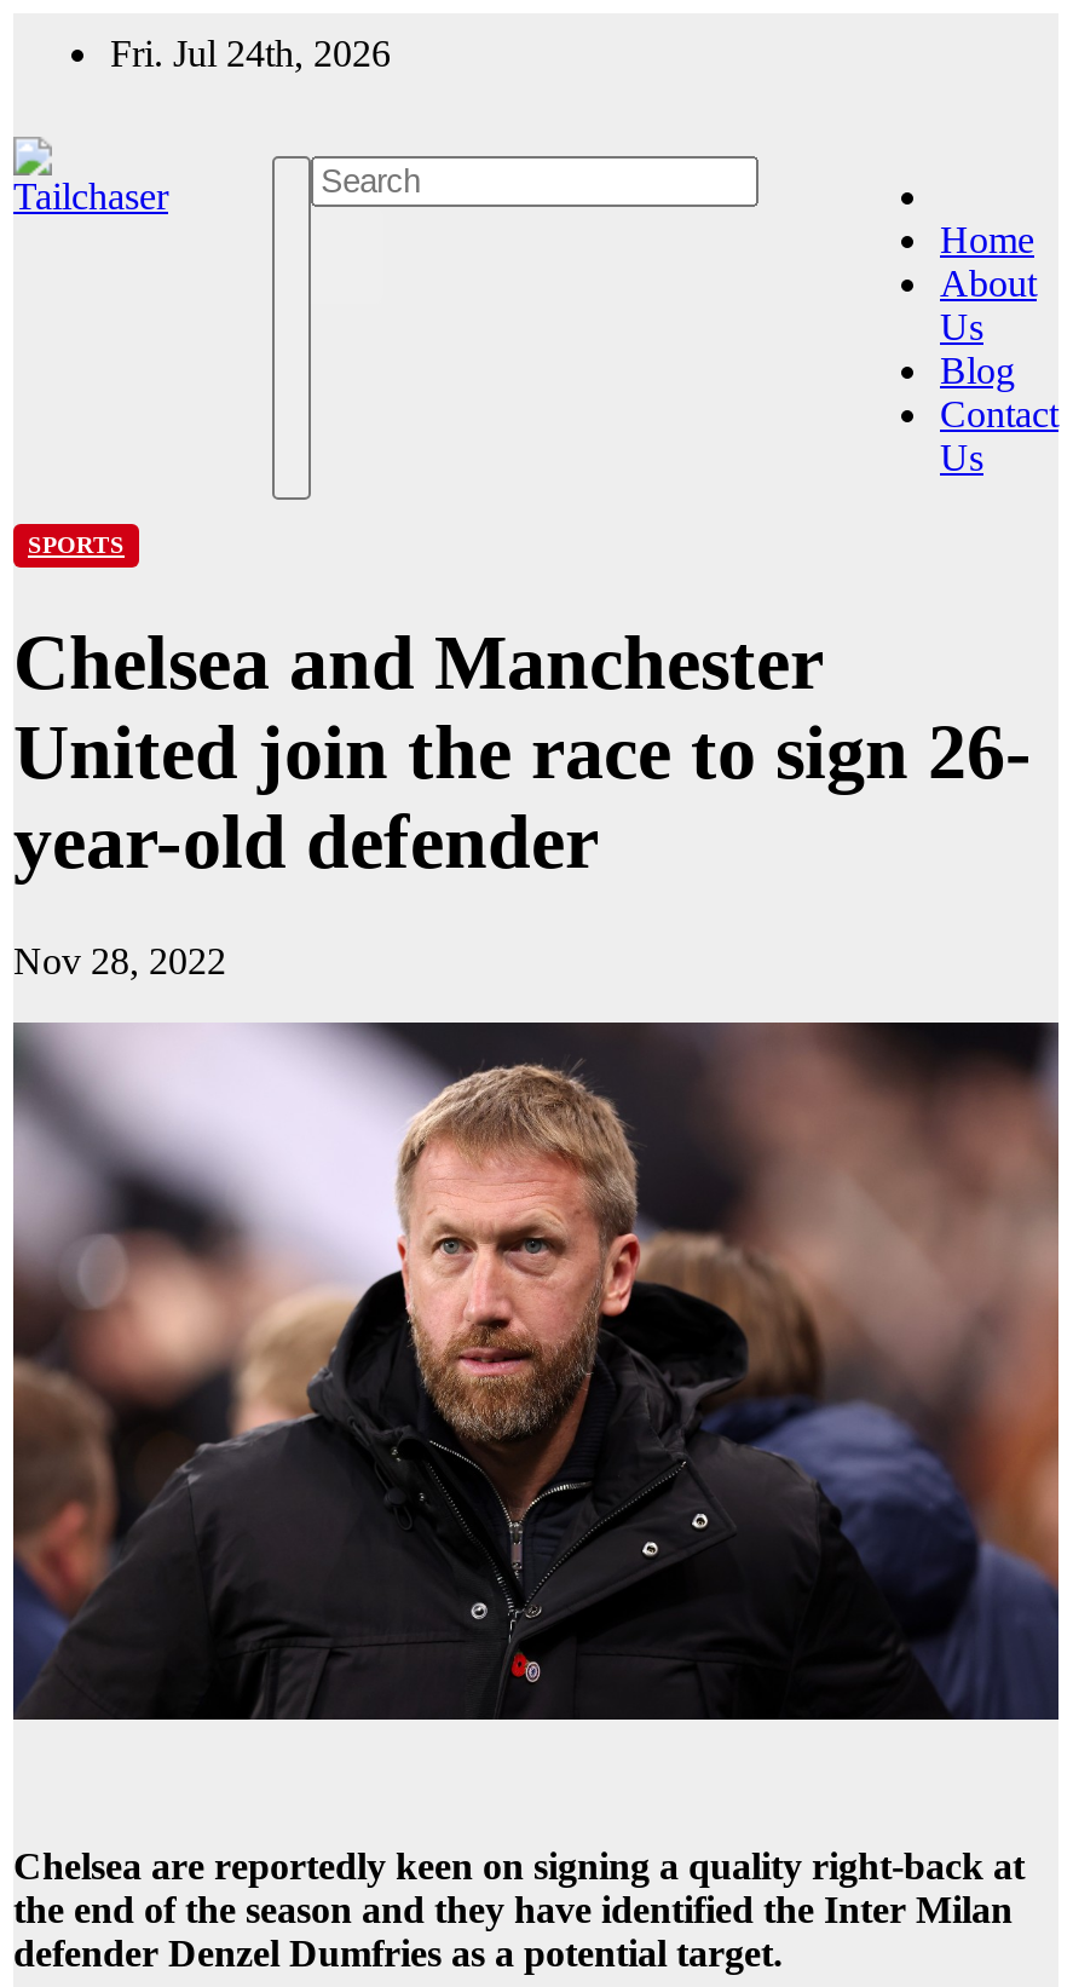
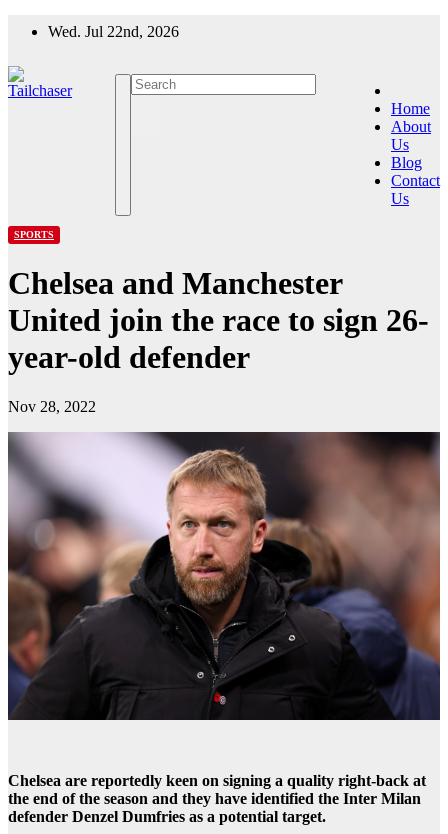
[110,33,391,74] Fri. Jul 24th, 2026 -> [48,23,179,40] Wed. Jul 22nd, 2026

